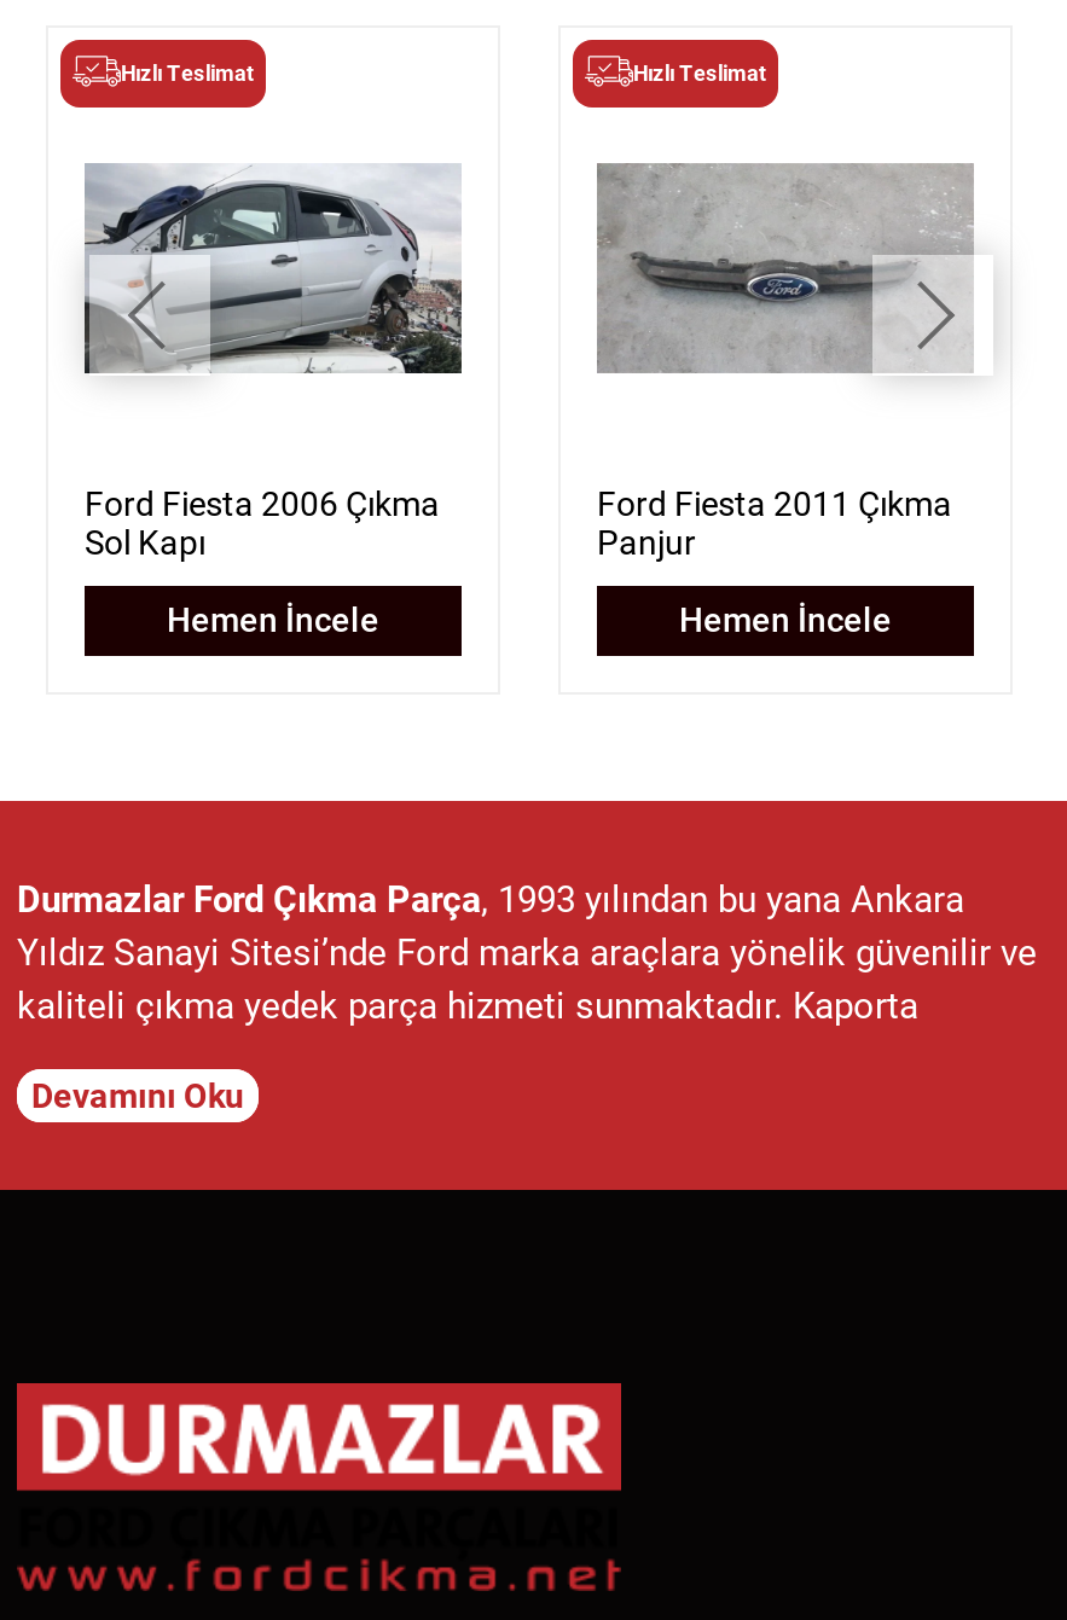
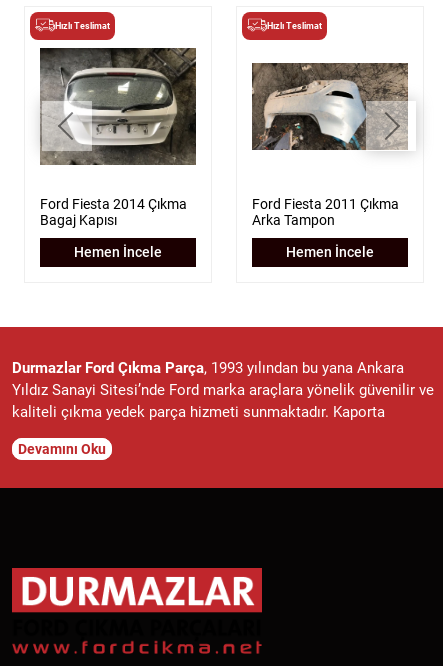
[85,127,462,561] [image] | Ford Fiesta 2006 Çıkma | Sol Kapı -> [39,47,197,228] [image] | Ford Fiesta 2014 Çıkma | Bagaj Kapısı
[597,163,972,371] [image] -> [252,63,408,150] [image]
[597,522,696,561] Panjur -> [252,212,335,228] Arka Tampon

